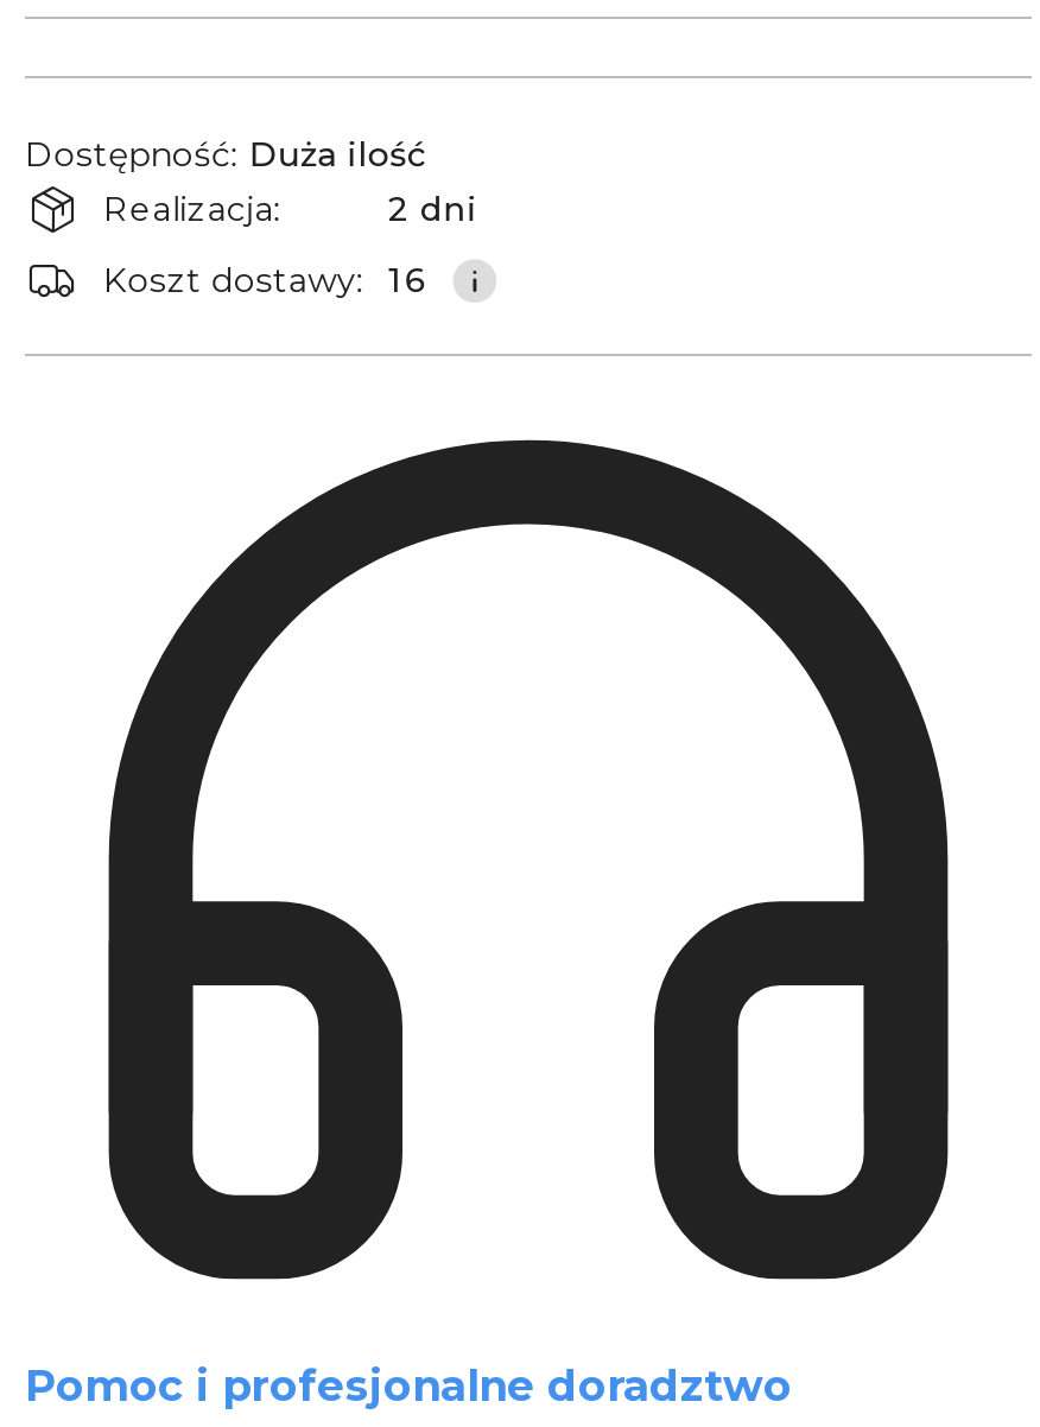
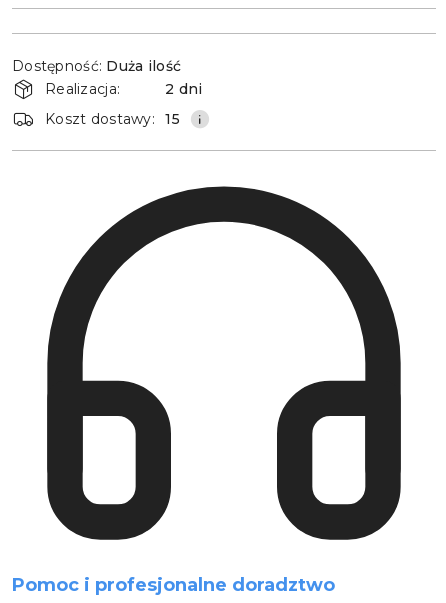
[103,259,429,301] Koszt dostawy: 16 -> [45,110,181,128] Koszt dostawy: 15

